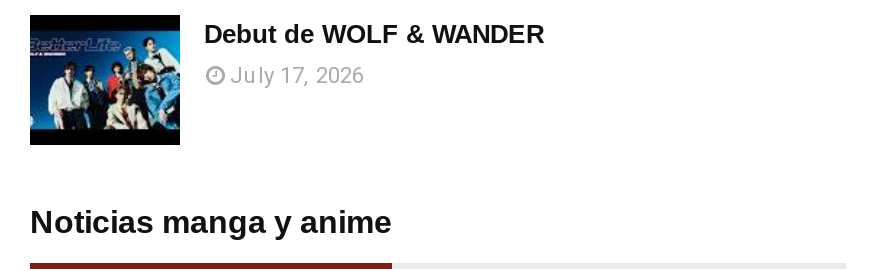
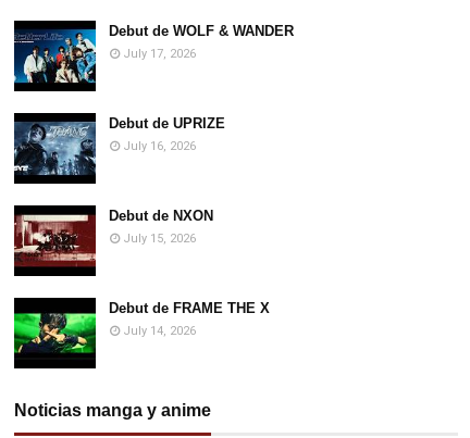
none -> [13,112,225,185] [image] | Debut de UPRIZE | July 16, 2026
none -> [13,204,213,277] [image] | Debut de NXON | July 15, 2026
none -> [13,300,270,360] [image] | Debut de FRAME THE X | July 14, 2026

